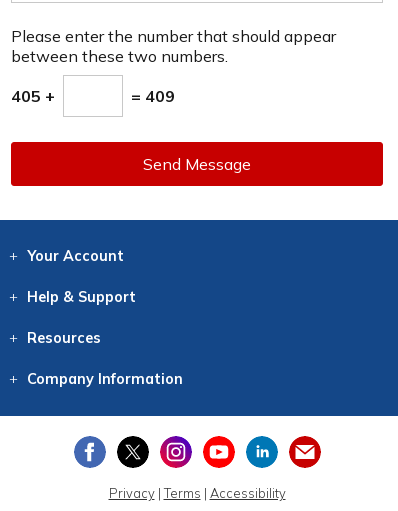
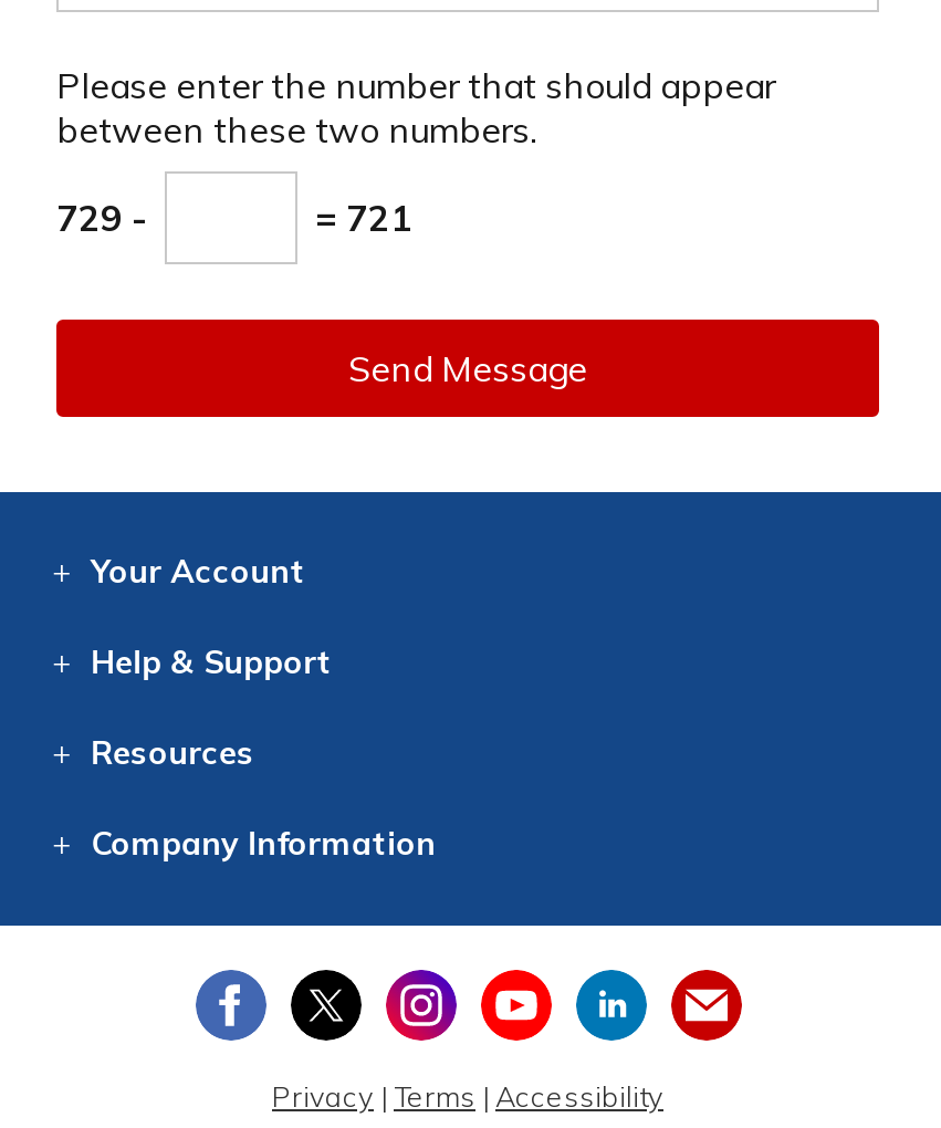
[11,86,59,106] 405 + -> [56,196,156,241] 729 -
[127,86,175,106] = 409 -> [306,196,412,241] = 721

